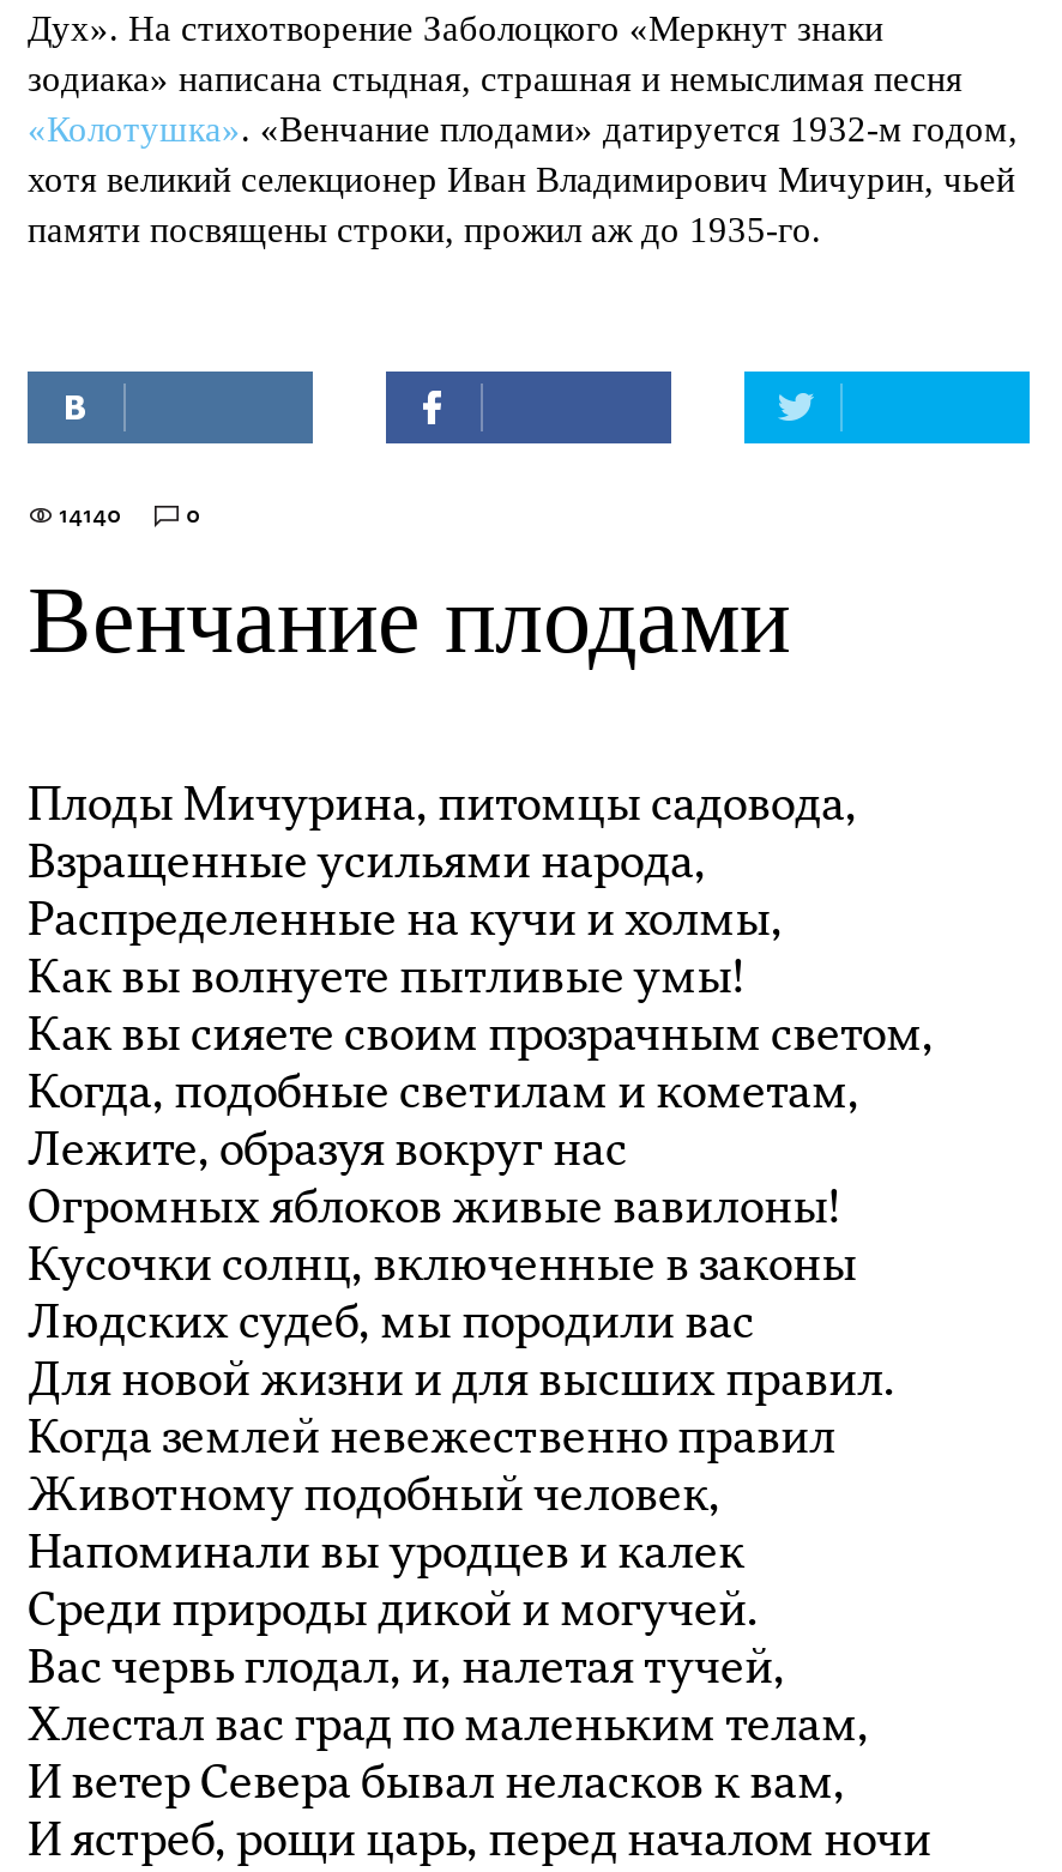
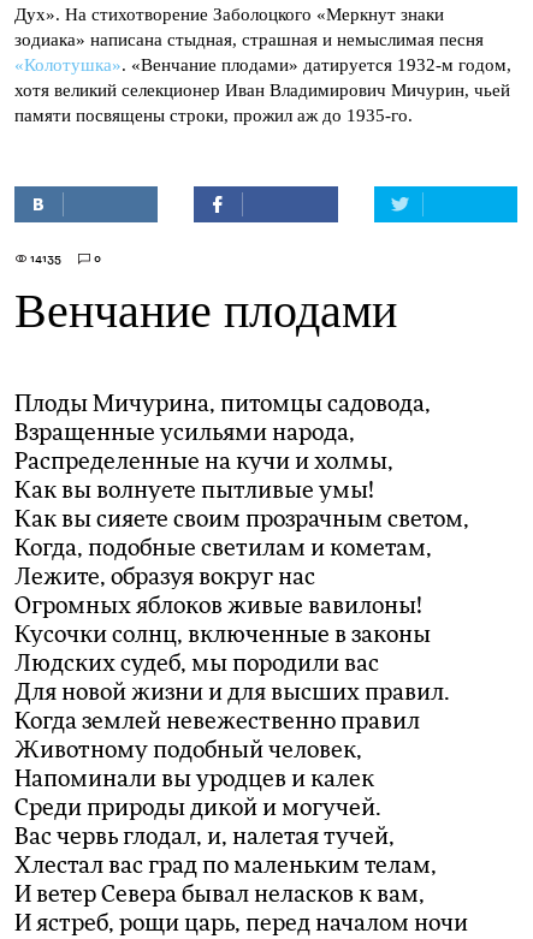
[59,501,121,530] 14140 -> [30,251,61,266] 14135

